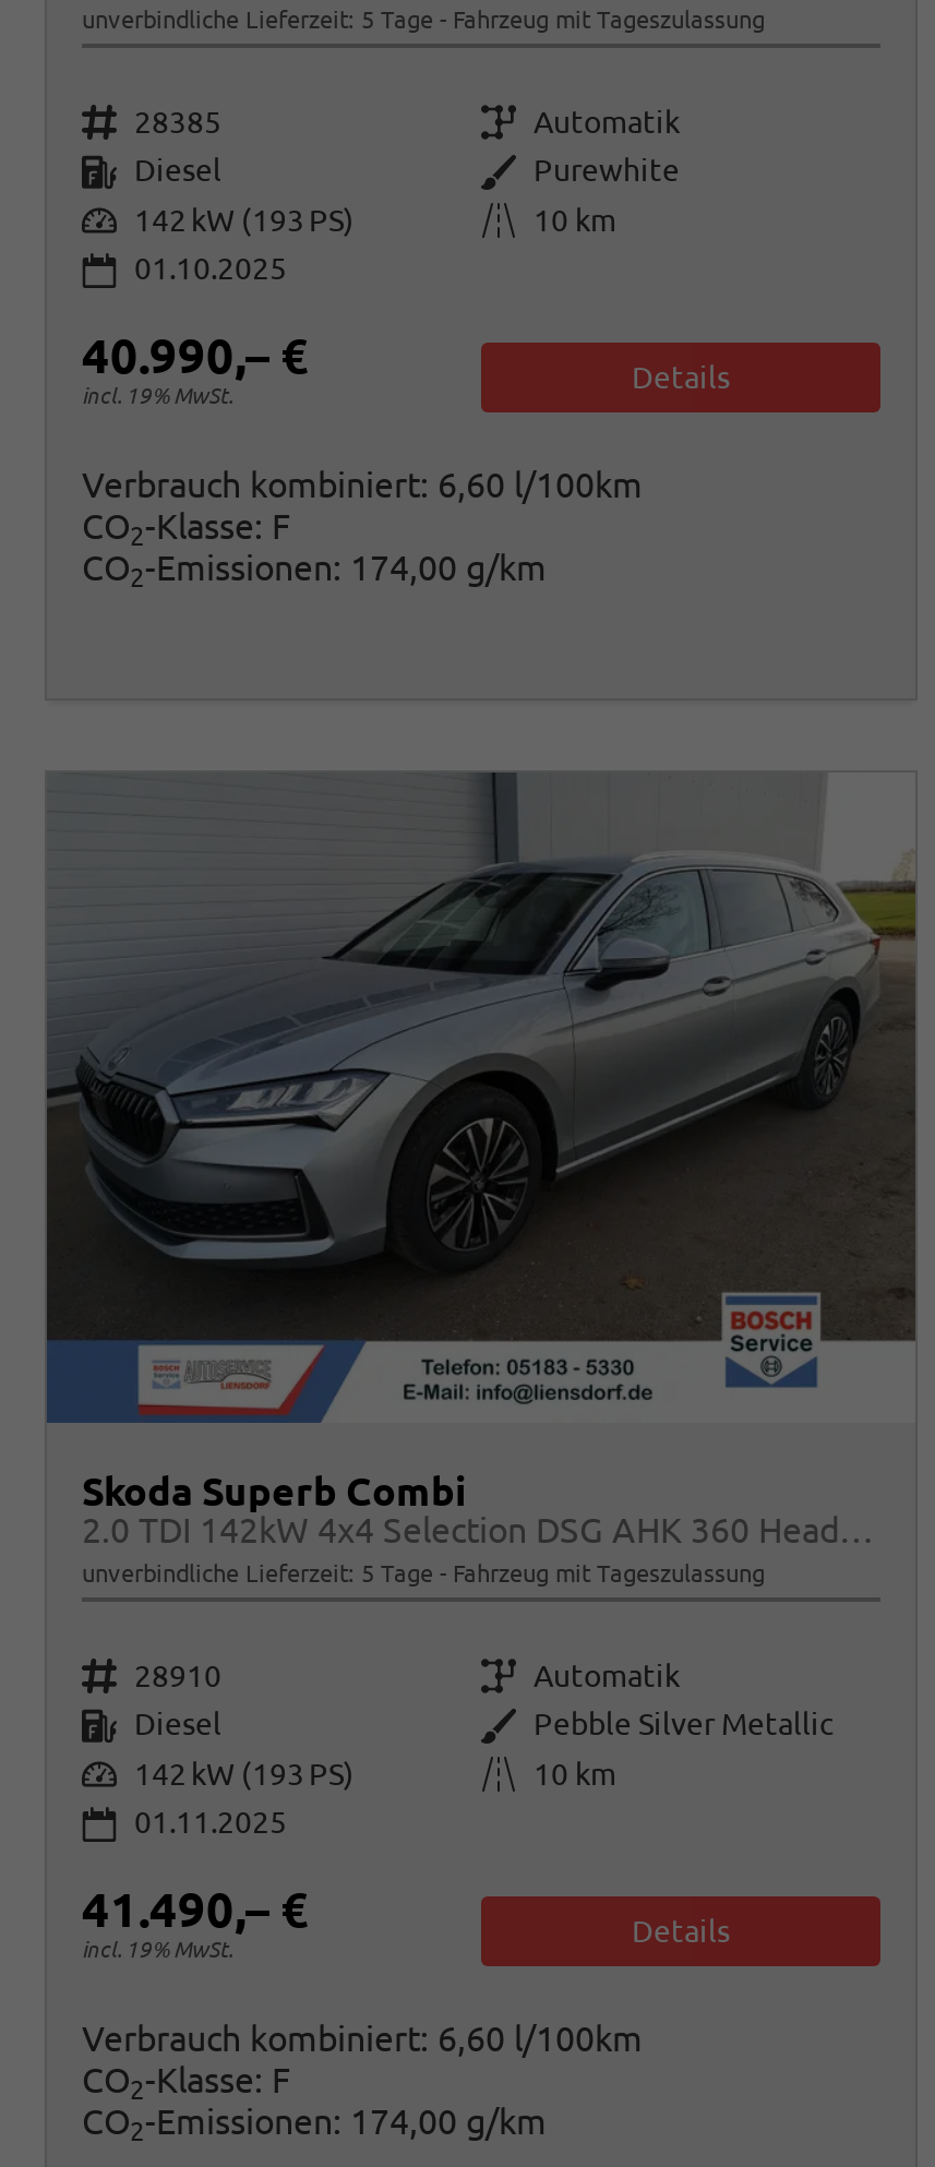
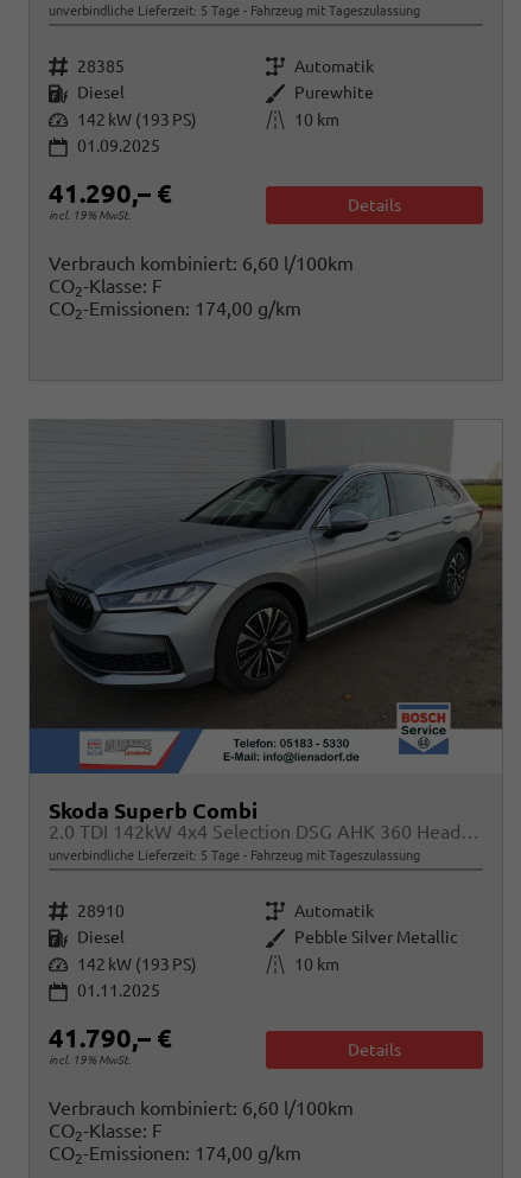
[134,252,287,287] 01.10.2025 -> [77,137,160,156] 01.09.2025
[82,328,309,382] 40.990,– € -> [49,178,172,208] 41.290,– €
[82,1881,309,1936] 41.490,– € -> [49,1023,172,1052] 41.790,– €

